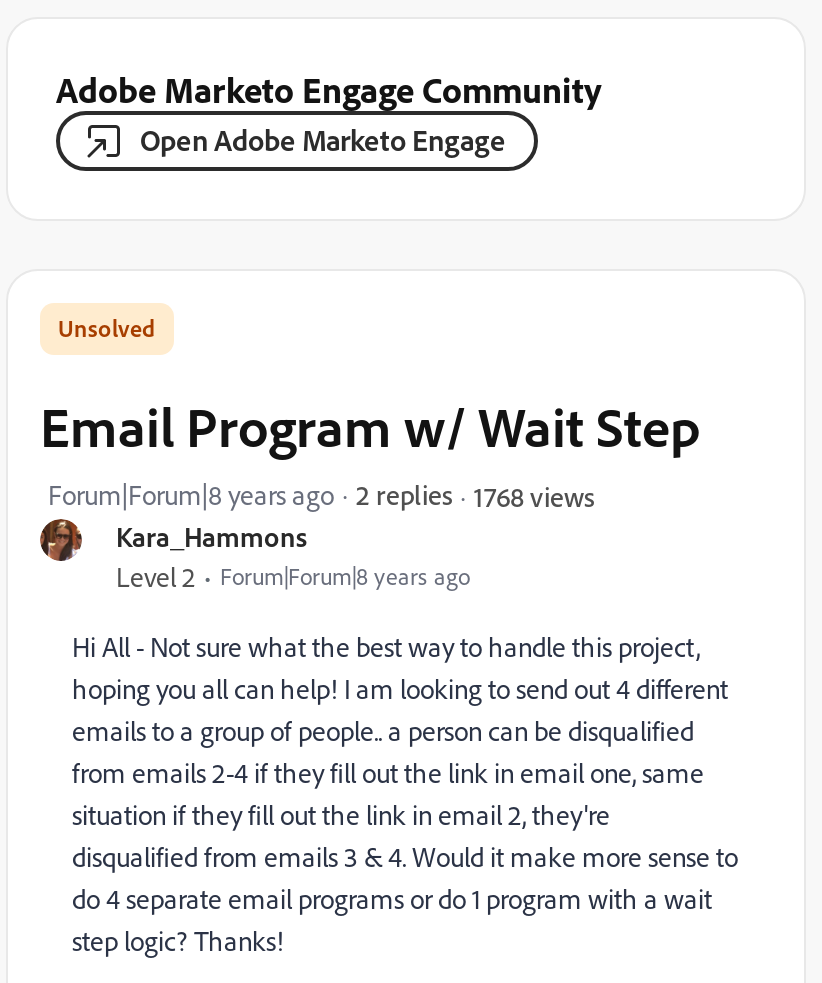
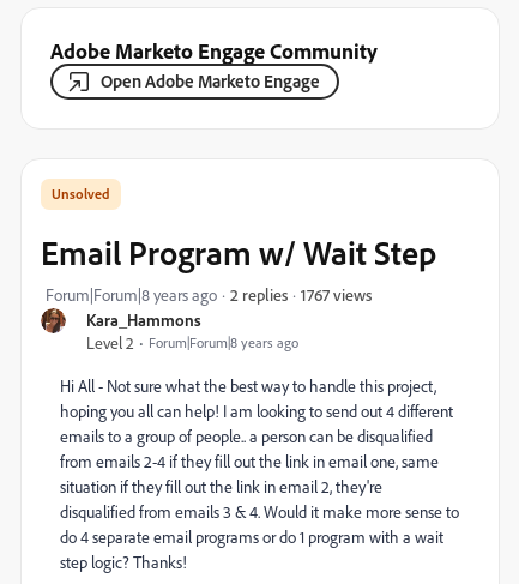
[474,478,594,512] 1768 views -> [301,284,372,304] 1767 views

